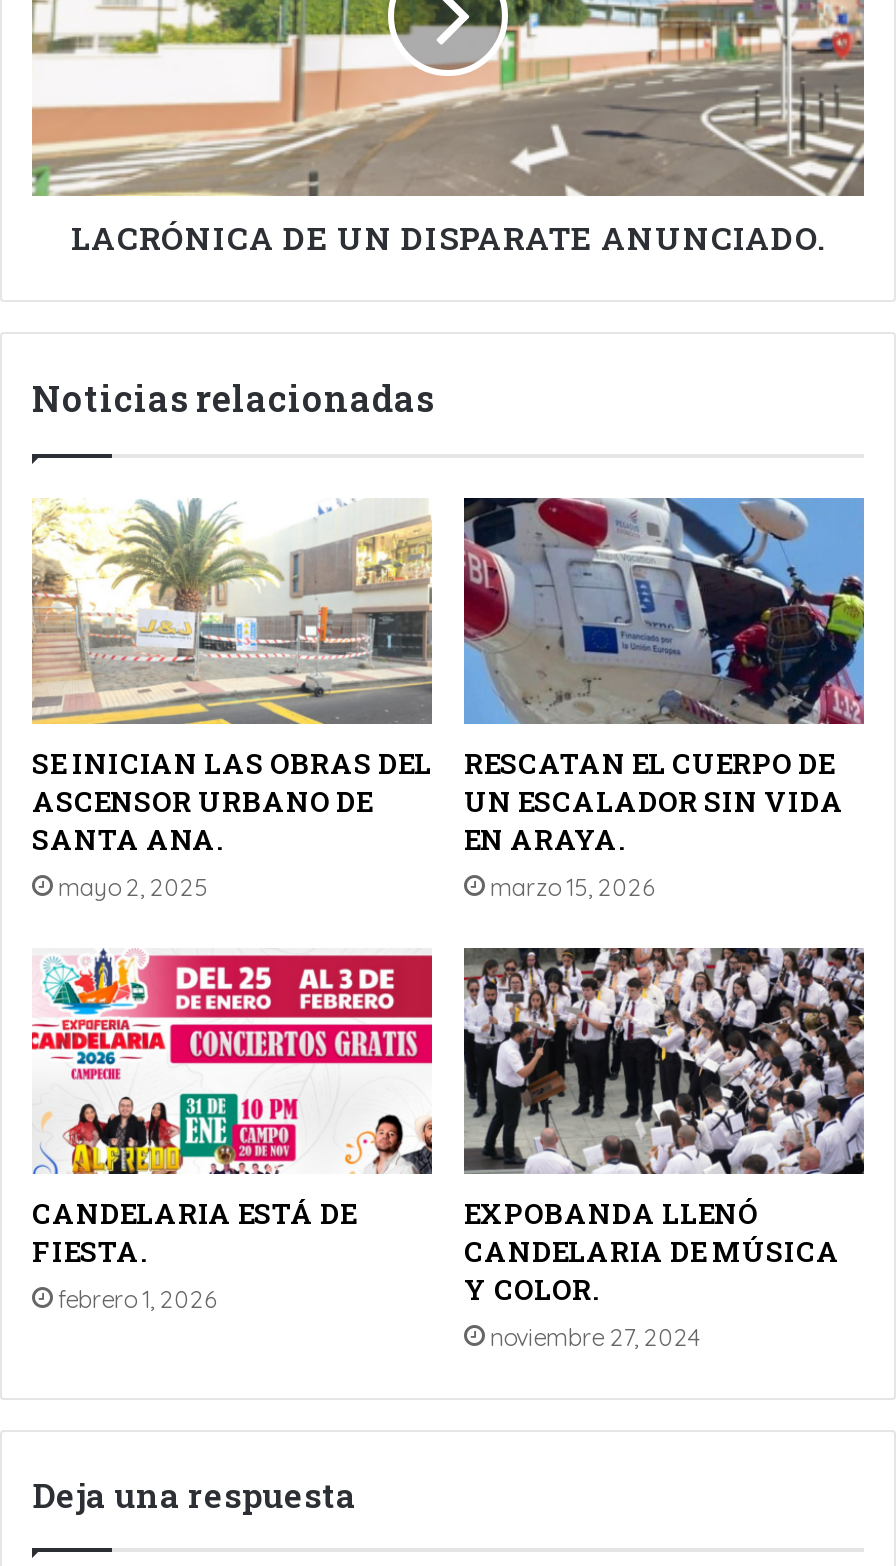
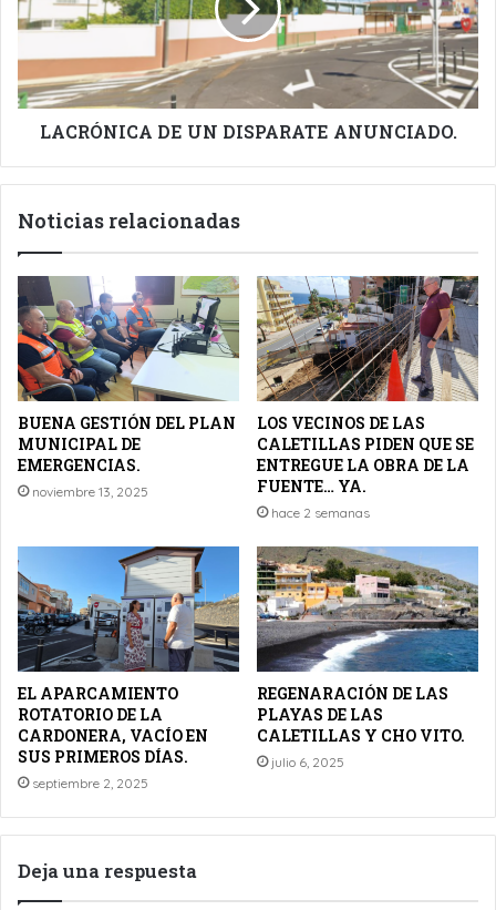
[32,498,432,654] [image] -> [17,275,239,402] [image]
[462,496,866,902] [image] | RESCATAN EL CUERPO DE | UN ESCALADOR SIN VIDA | EN ARAYA. | marzo 15, 2026 -> [256,275,479,521] [image] | LOS VECINOS DE LAS | CALETILLAS PIDEN QUE SE | ENTREGUE LA OBRA DE LA | FUENTE… YA. | hace 2 semanas
[32,744,432,902] SE INICIAN LAS OBRAS DEL | ASCENSOR URBANO DE | SANTA ANA. | mayo 2, 2025 -> [18,412,236,500] BUENA GESTIÓN DEL PLAN | MUNICIPAL DE | EMERGENCIAS. | noviembre 13, 2025
[30,948,434,1314] [image] | CANDELARIA ESTÁ DE | FIESTA. | febrero 1, 2026 -> [17,545,240,791] [image] | EL APARCAMIENTO | ROTATORIO DE LA | CARDONERA, VACÍO EN | SUS PRIMEROS DÍAS. | septiembre 2, 2025
[464,946,866,1352] [image] | EXPOBANDA LLENÓ | CANDELARIA DE MÚSICA | Y COLOR. | noviembre 27, 2024 -> [256,545,479,770] [image] | REGENARACIÓN DE LAS | PLAYAS DE LAS | CALETILLAS Y CHO VITO. | julio 6, 2025

